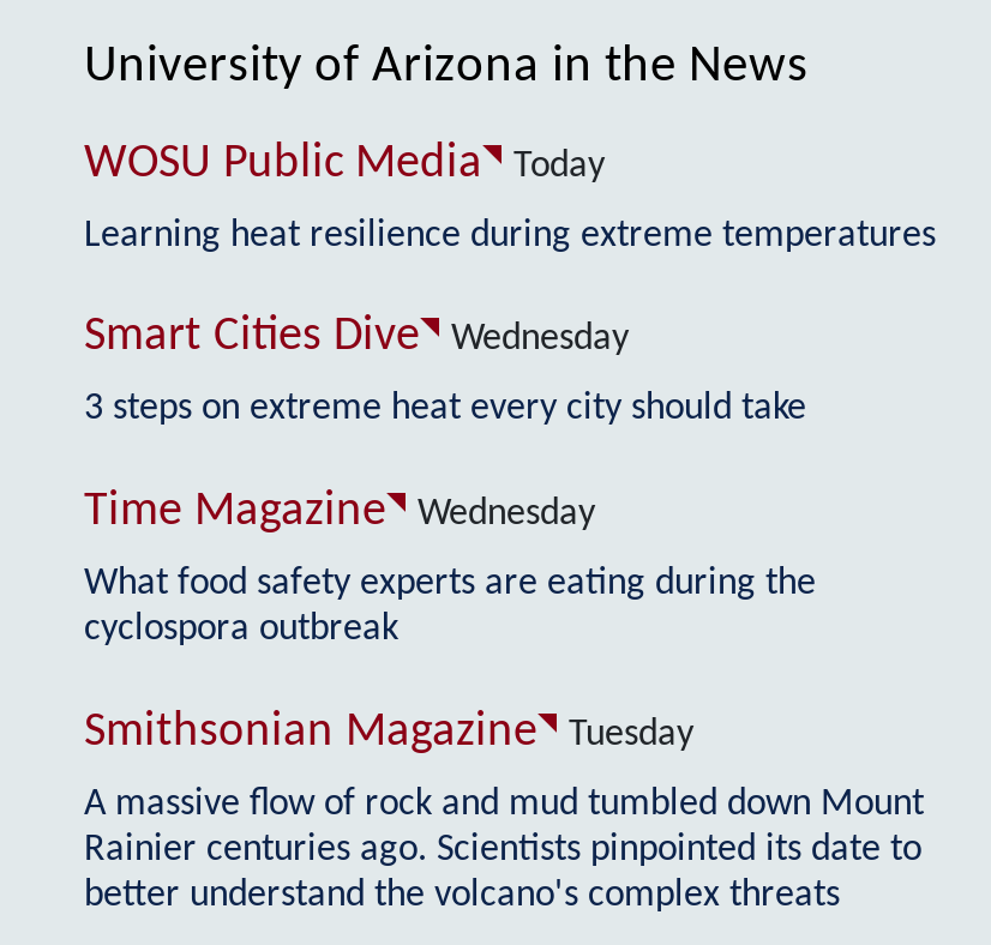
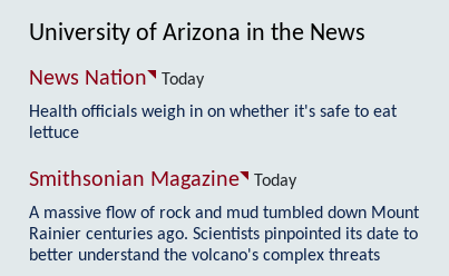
[84,140,482,188] WOSU Public Media -> [29,68,147,90] News Nation
[84,217,936,649] Learning heat resilience during extreme temperatures | Smart Cities Dive | Wednesday | 3 steps on extreme heat every city should take | Time Magazine | Wednesday | What food safety experts are eating during the | cyclospora outbreak -> [29,103,397,142] Health officials weigh in on whether it's safe to eat | lettuce
[569,715,693,754] Tuesday -> [254,173,296,191] Today

